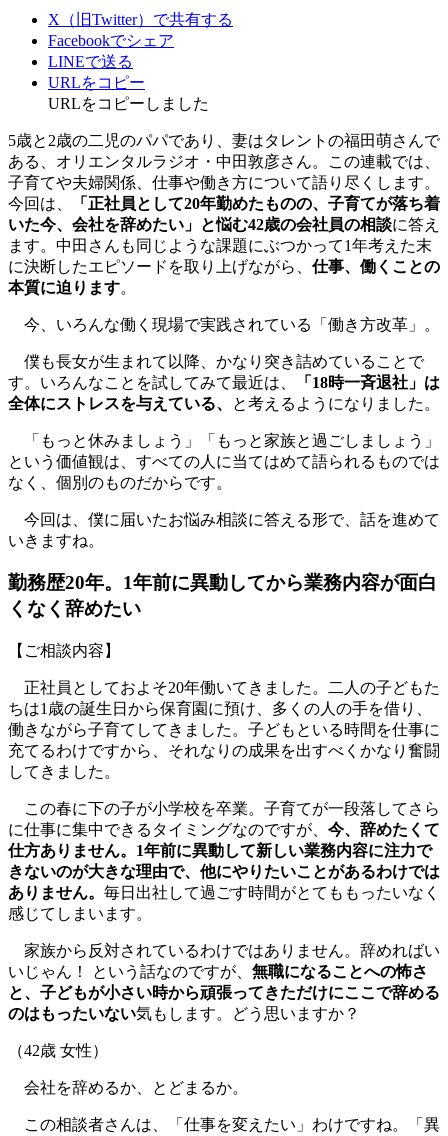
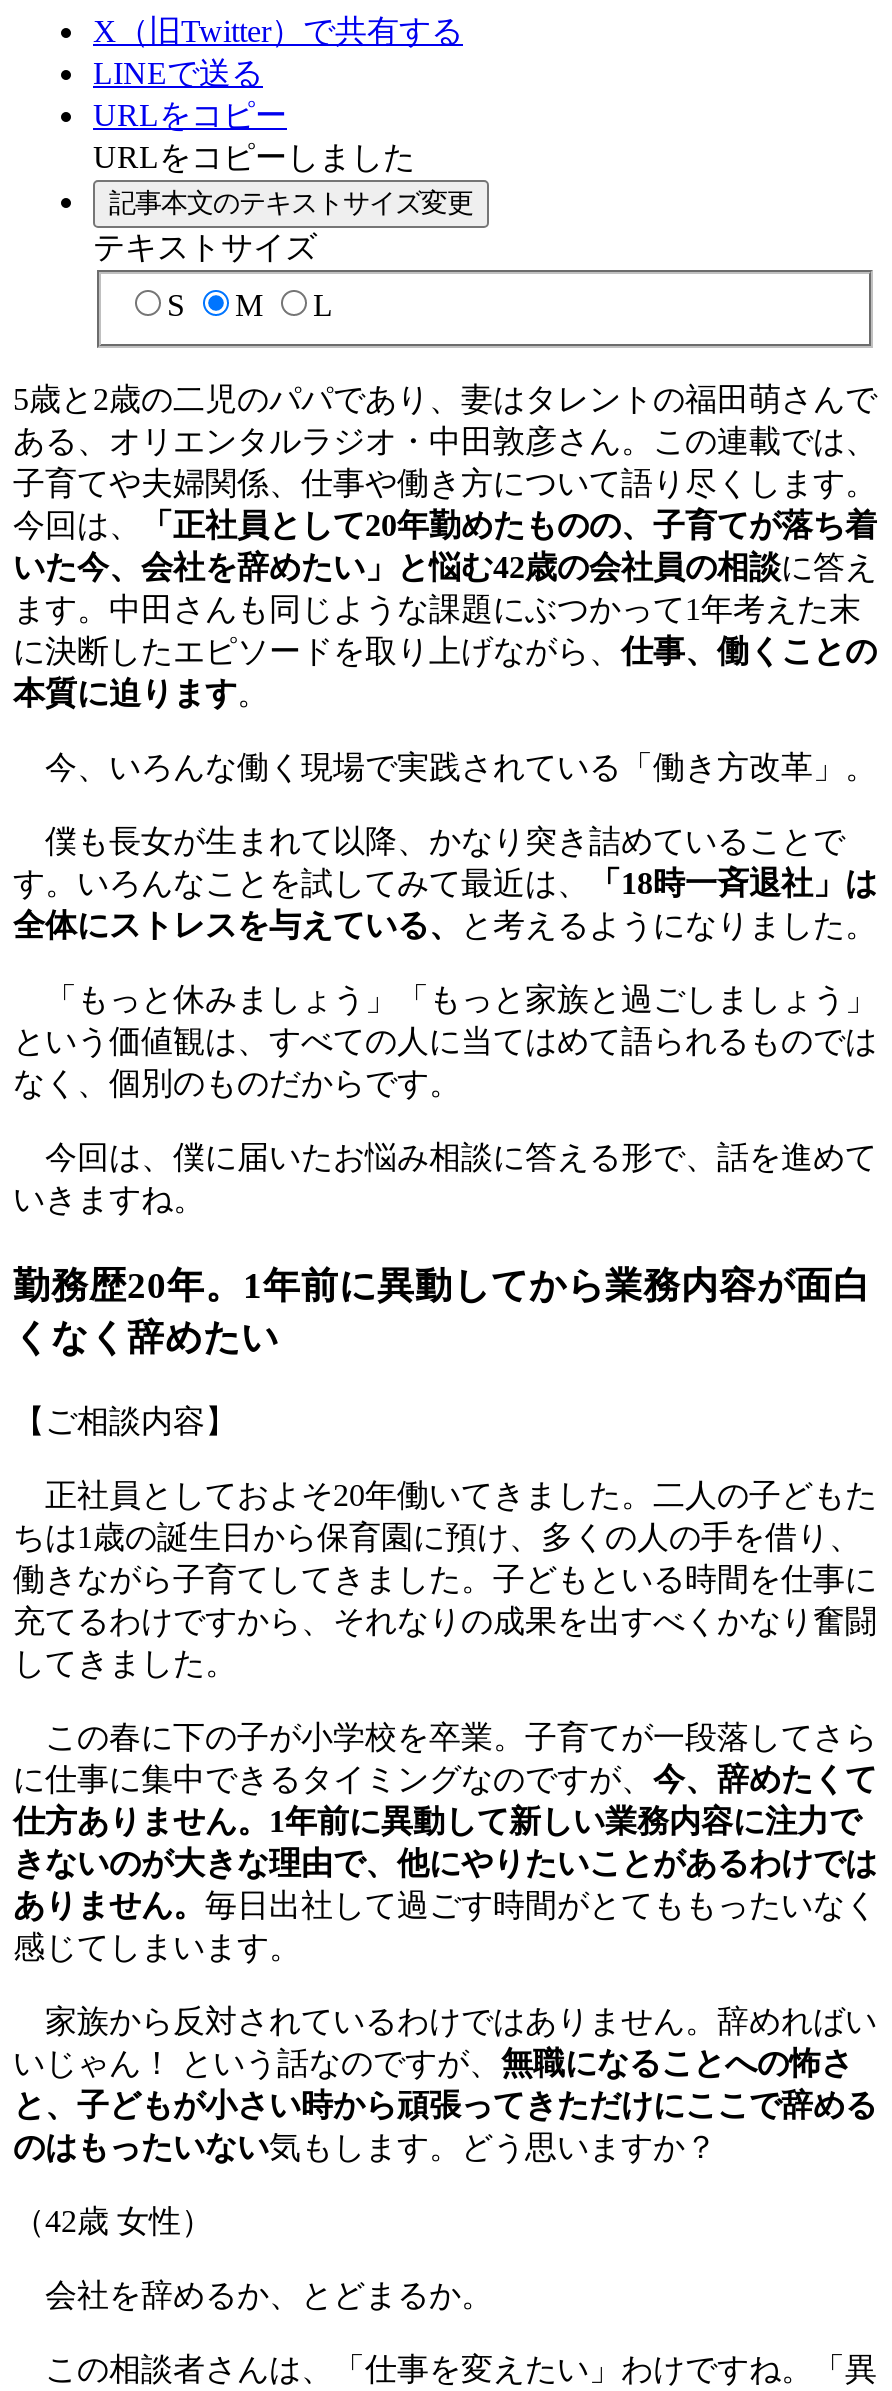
[48,32,174,49] Facebookでシェア -> none
moved [48,53,209,112] -> [93,55,415,173]: LINEで送る | URLをコピー | URLをコピーしました
none -> [93,187,473,322] 記事本文のテキストサイズ変更 | テキストサイズ | S | M | L

